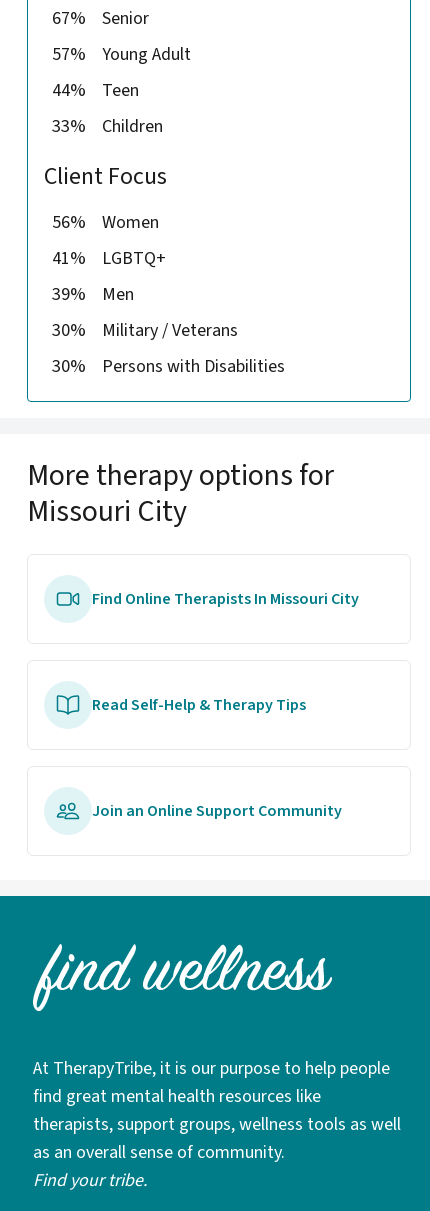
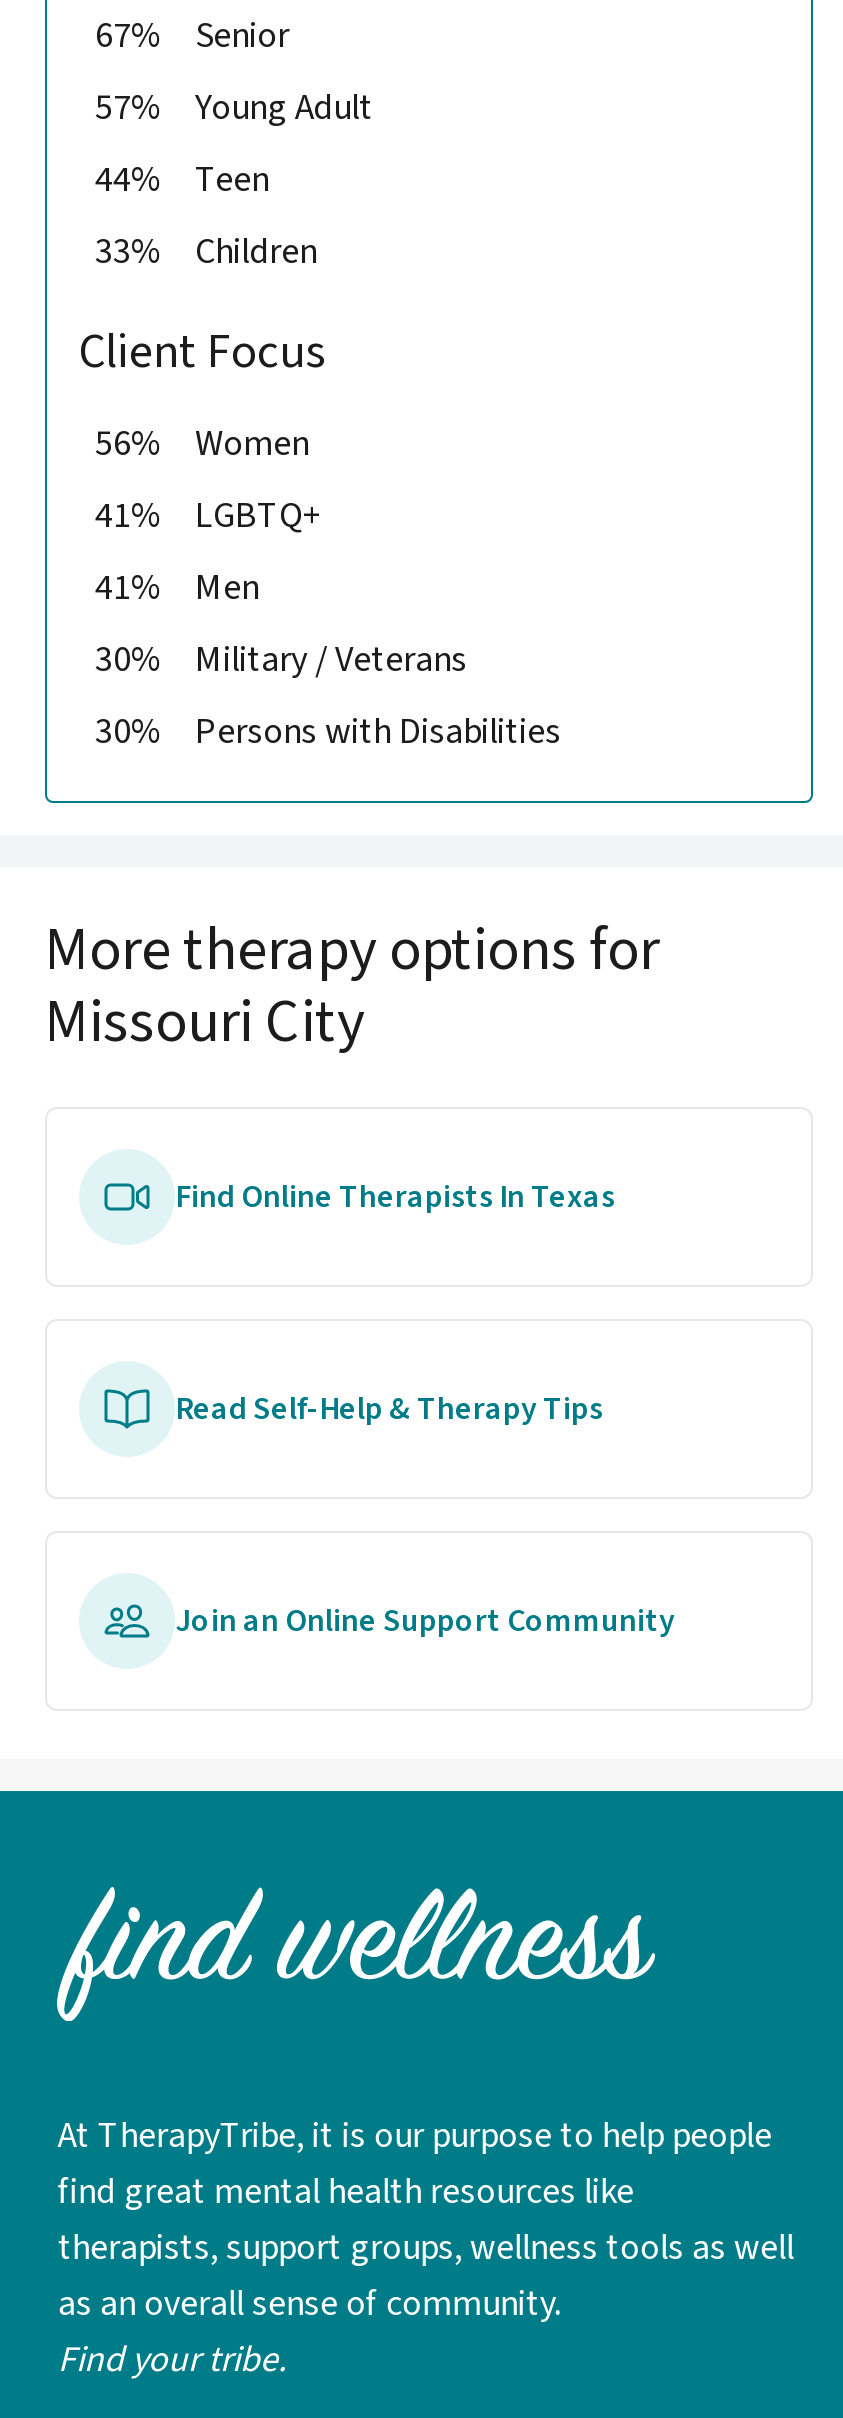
[52,282,134,307] 39% Men -> [95,562,259,612] 41% Men
[92,588,359,610] Find Online Therapists In Missouri City -> [175,1174,615,1218] Find Online Therapists In Texas

